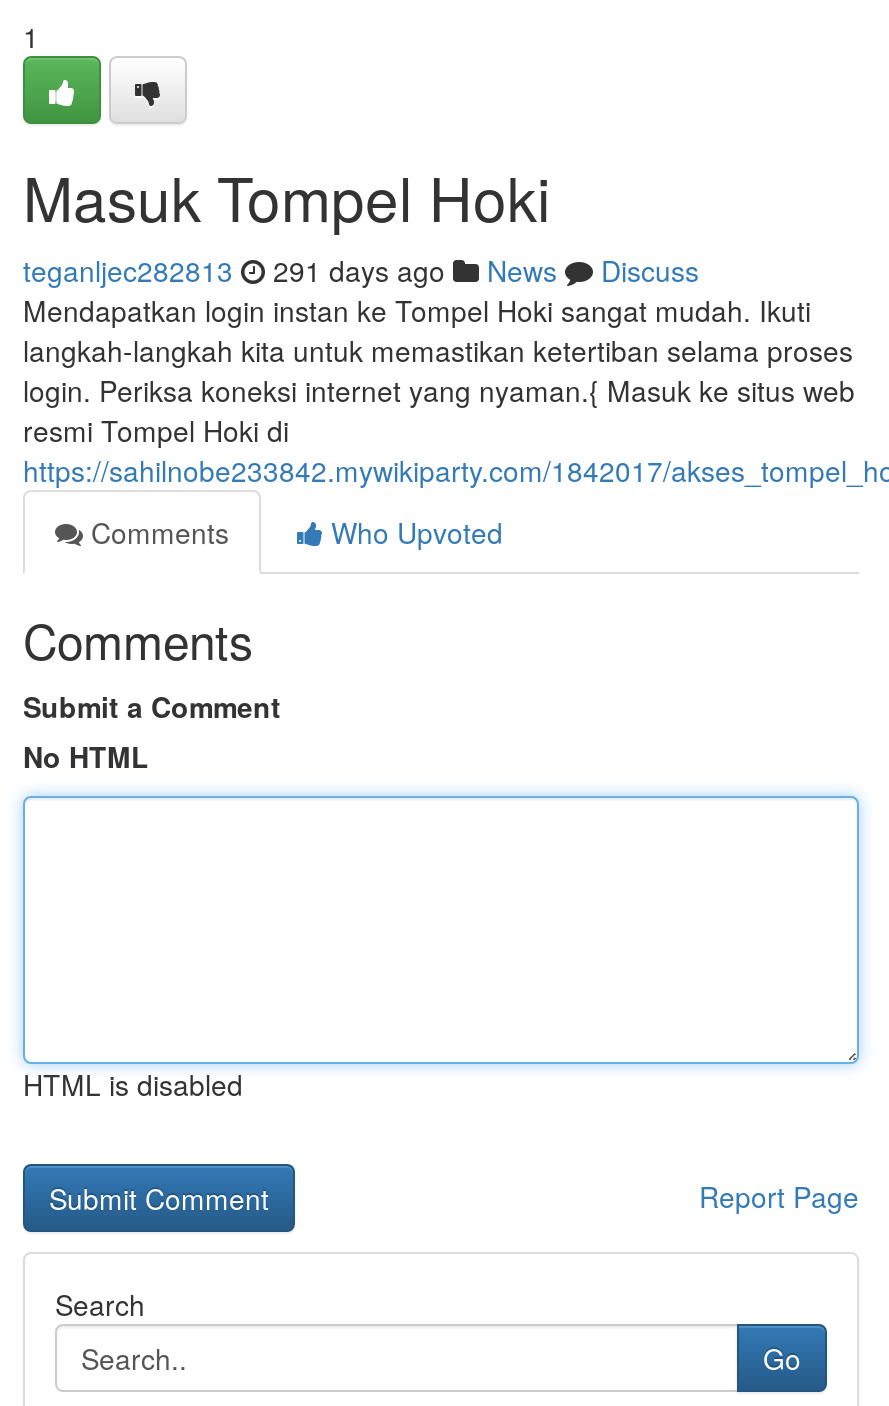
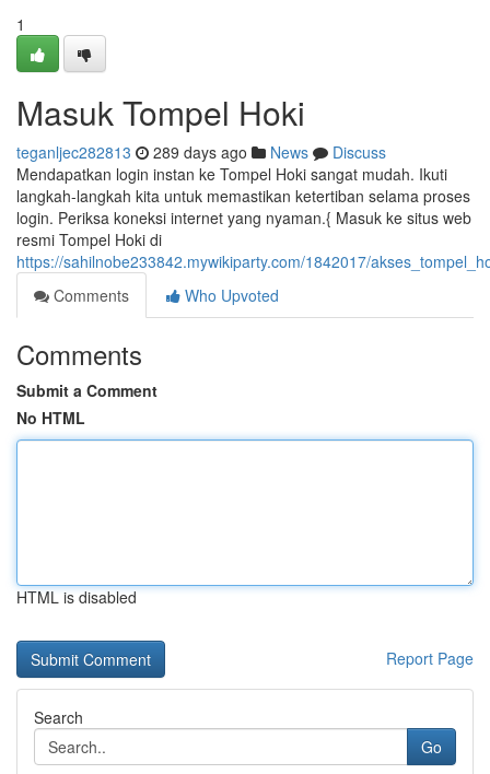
[23,250,699,290] teganljec282813 291 days ago News Discuss -> [16,141,386,163] teganljec282813 289 days ago News Discuss

